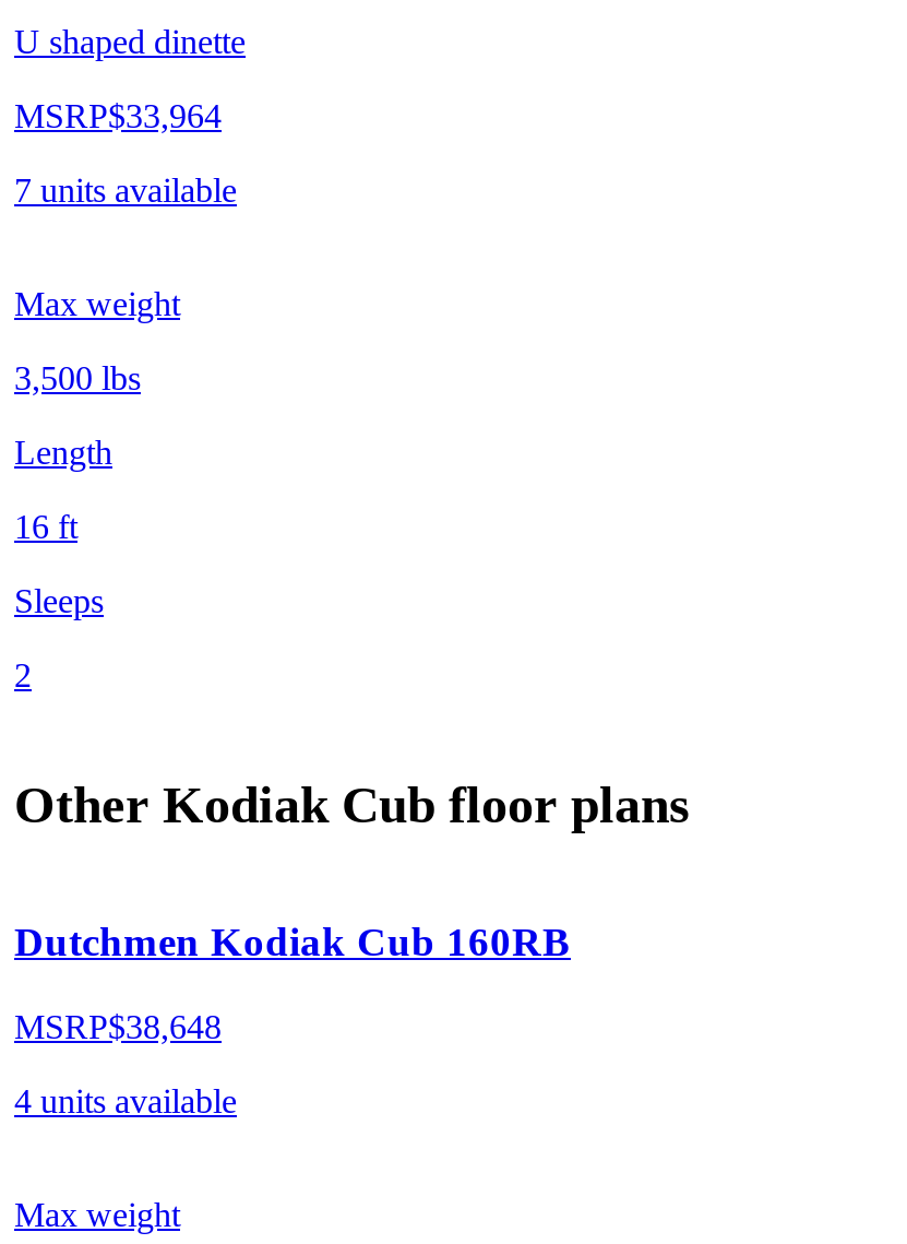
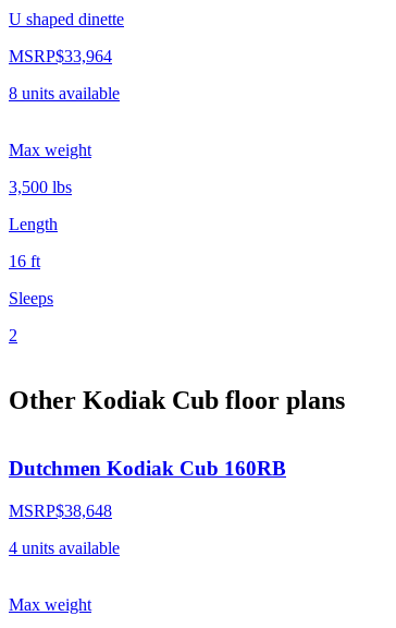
[14,172,237,209] 7 units available -> [9,84,120,103] 8 units available

